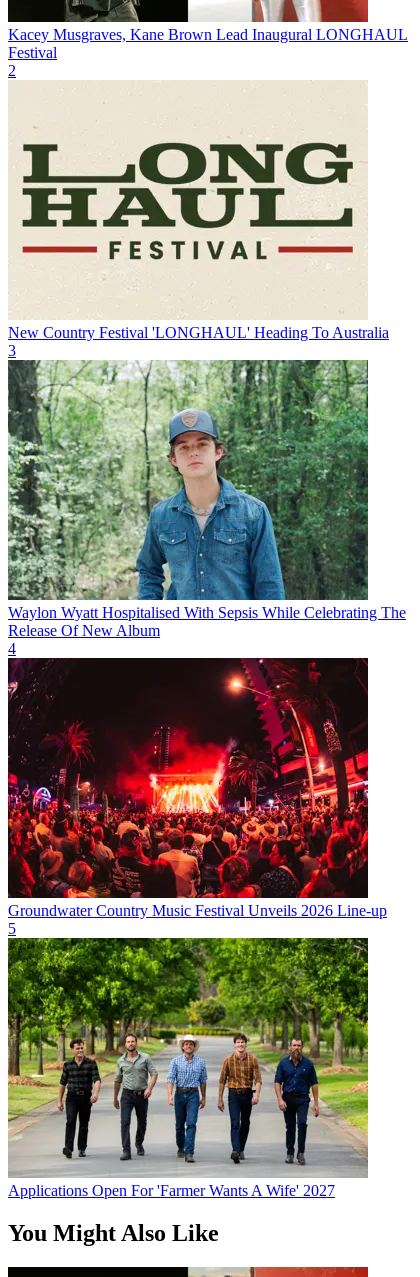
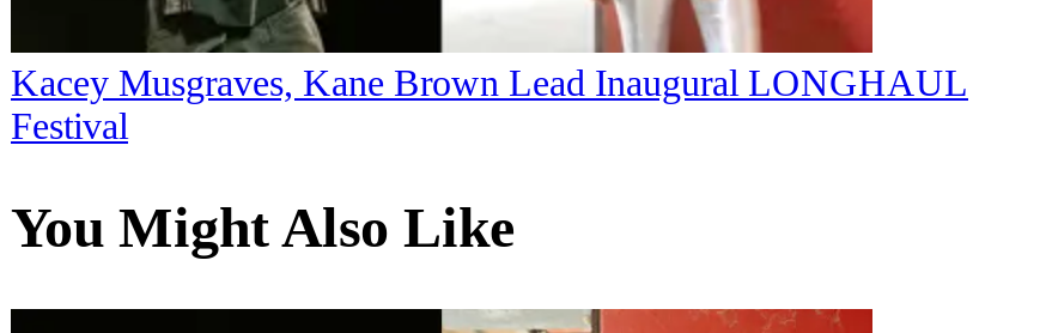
[8,62,16,79] 2 -> none
[8,80,389,359] [image] | New Country Festival 'LONGHAUL' Heading To Australia | 3 -> none
[7,348,406,657] [image] | Waylon Wyatt Hospitalised With Sepsis While Celebrating The | Release Of New Album | 4 -> none
[7,628,387,937] [image] | Groundwater Country Music Festival Unveils 2026 Line-up | 5 -> none
[7,926,369,1199] [image] | Applications Open For 'Farmer Wants A Wife' 2027 -> none

